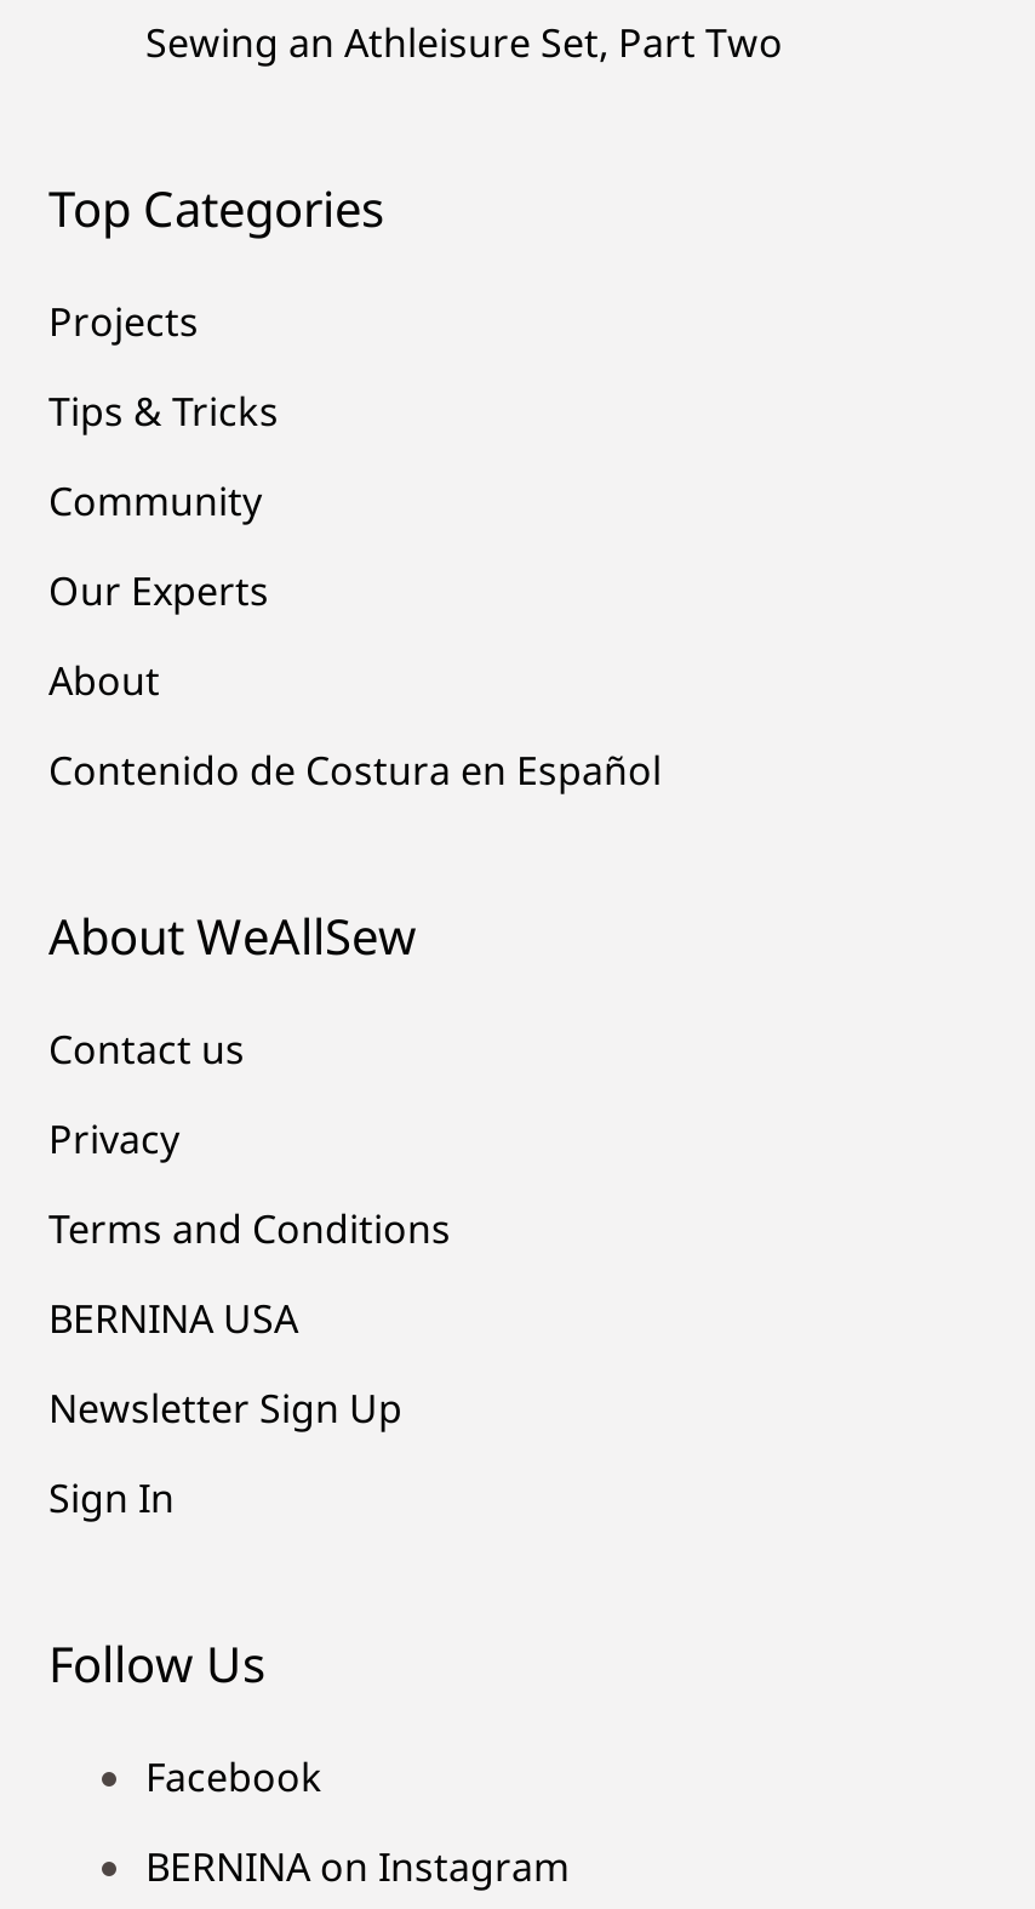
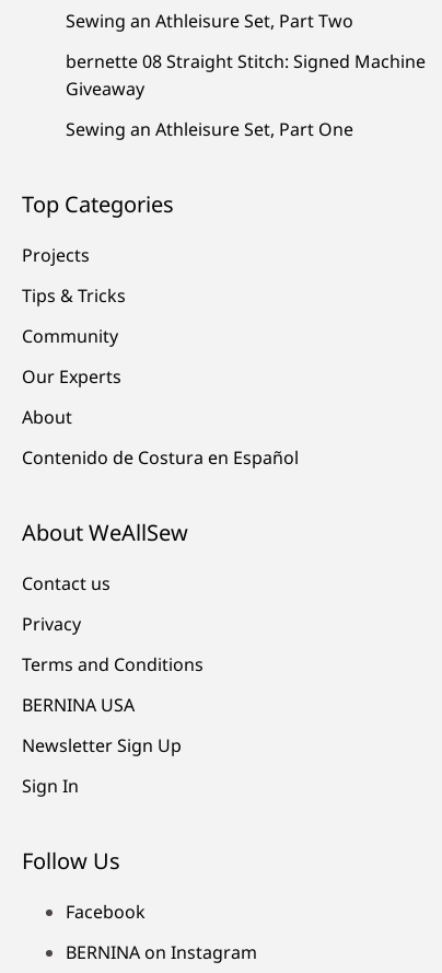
none -> [66,49,426,141] bernette 08 Straight Stitch: Signed Machine | Giveaway | Sewing an Athleisure Set, Part One

